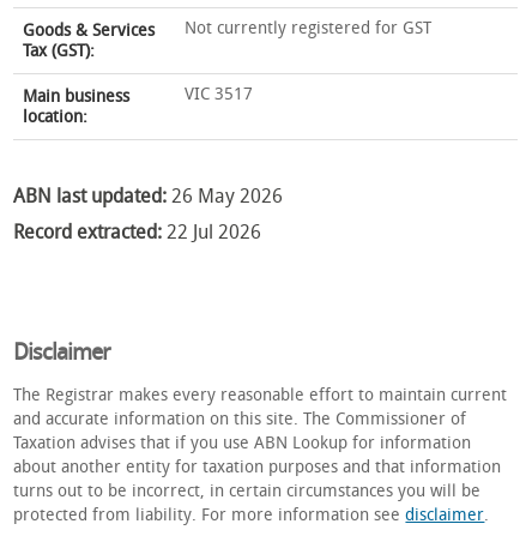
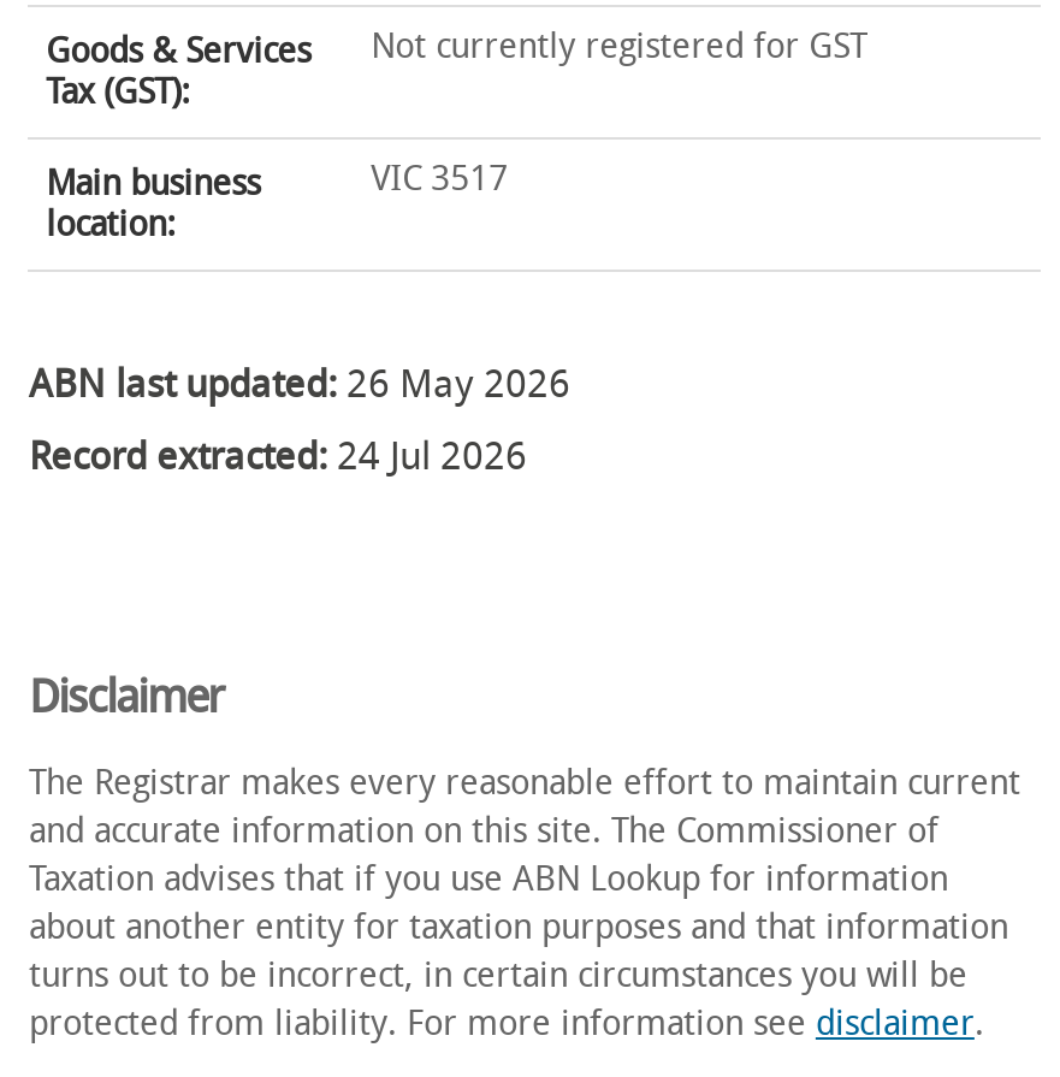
[14,221,262,243] Record extracted: 22 Jul 2026 -> [29,433,527,479] Record extracted: 24 Jul 2026

